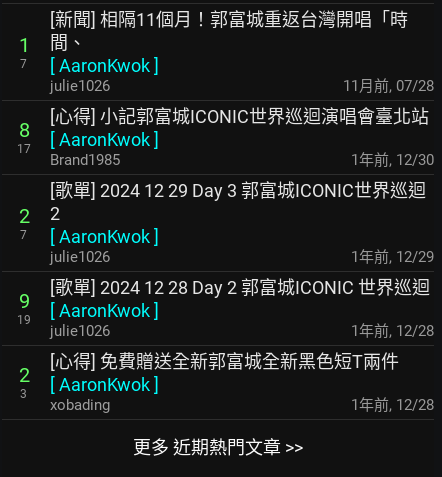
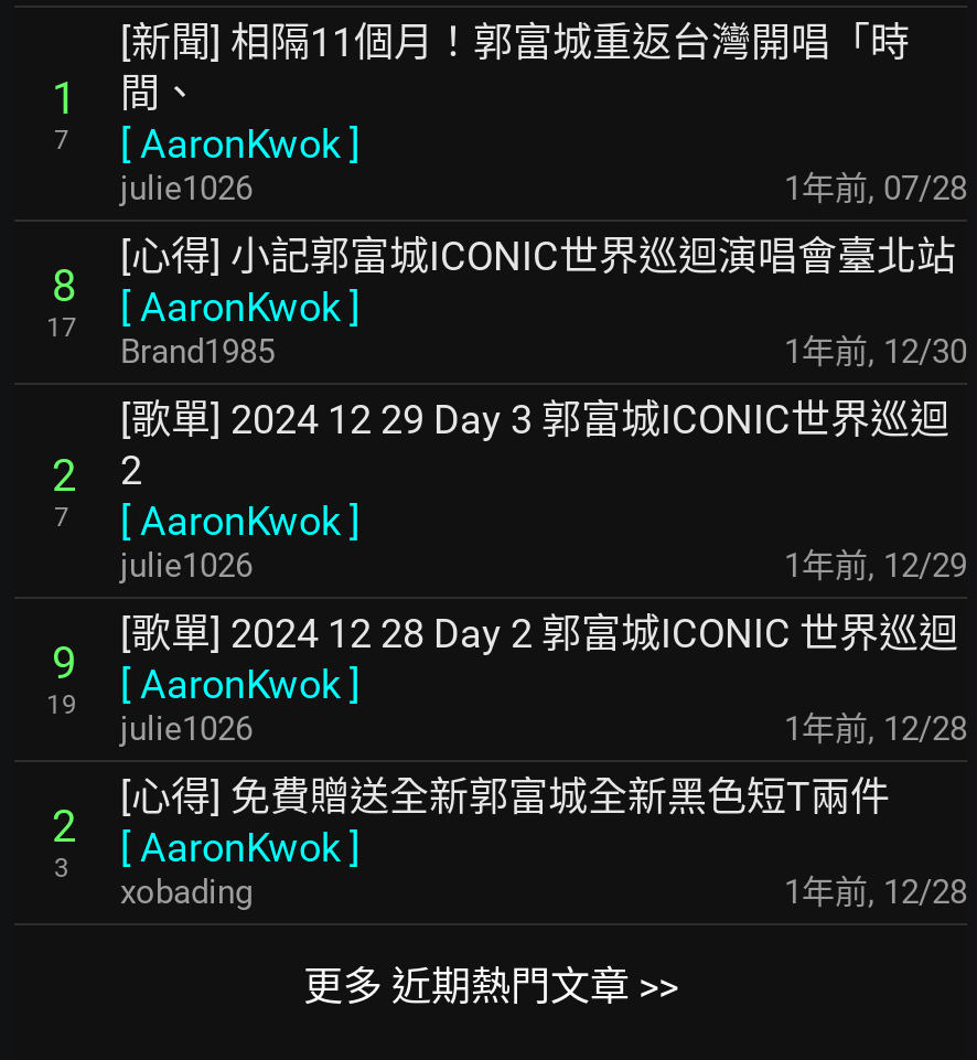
[343,77,434,95] 11月前, 07/28 -> [784,169,967,208] 1年前, 07/28

